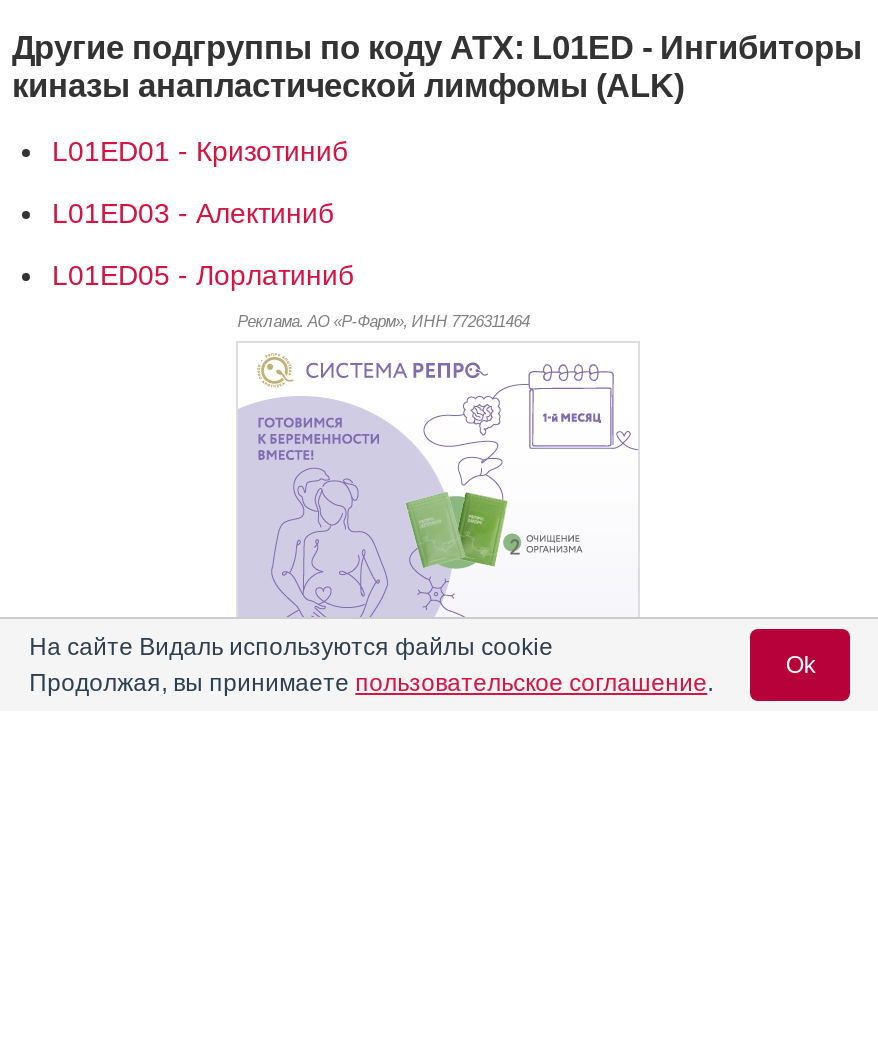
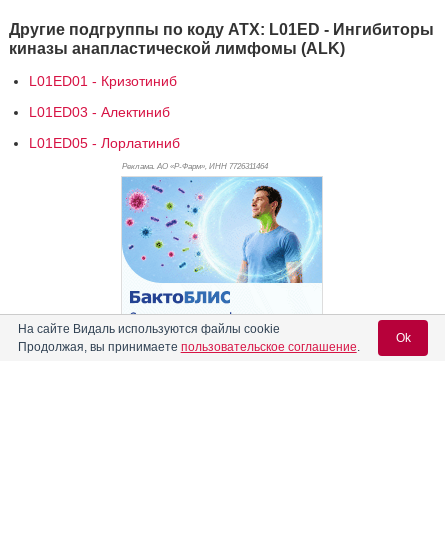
[238,343,638,619] [image] -> [121,176,323,315] [image]

